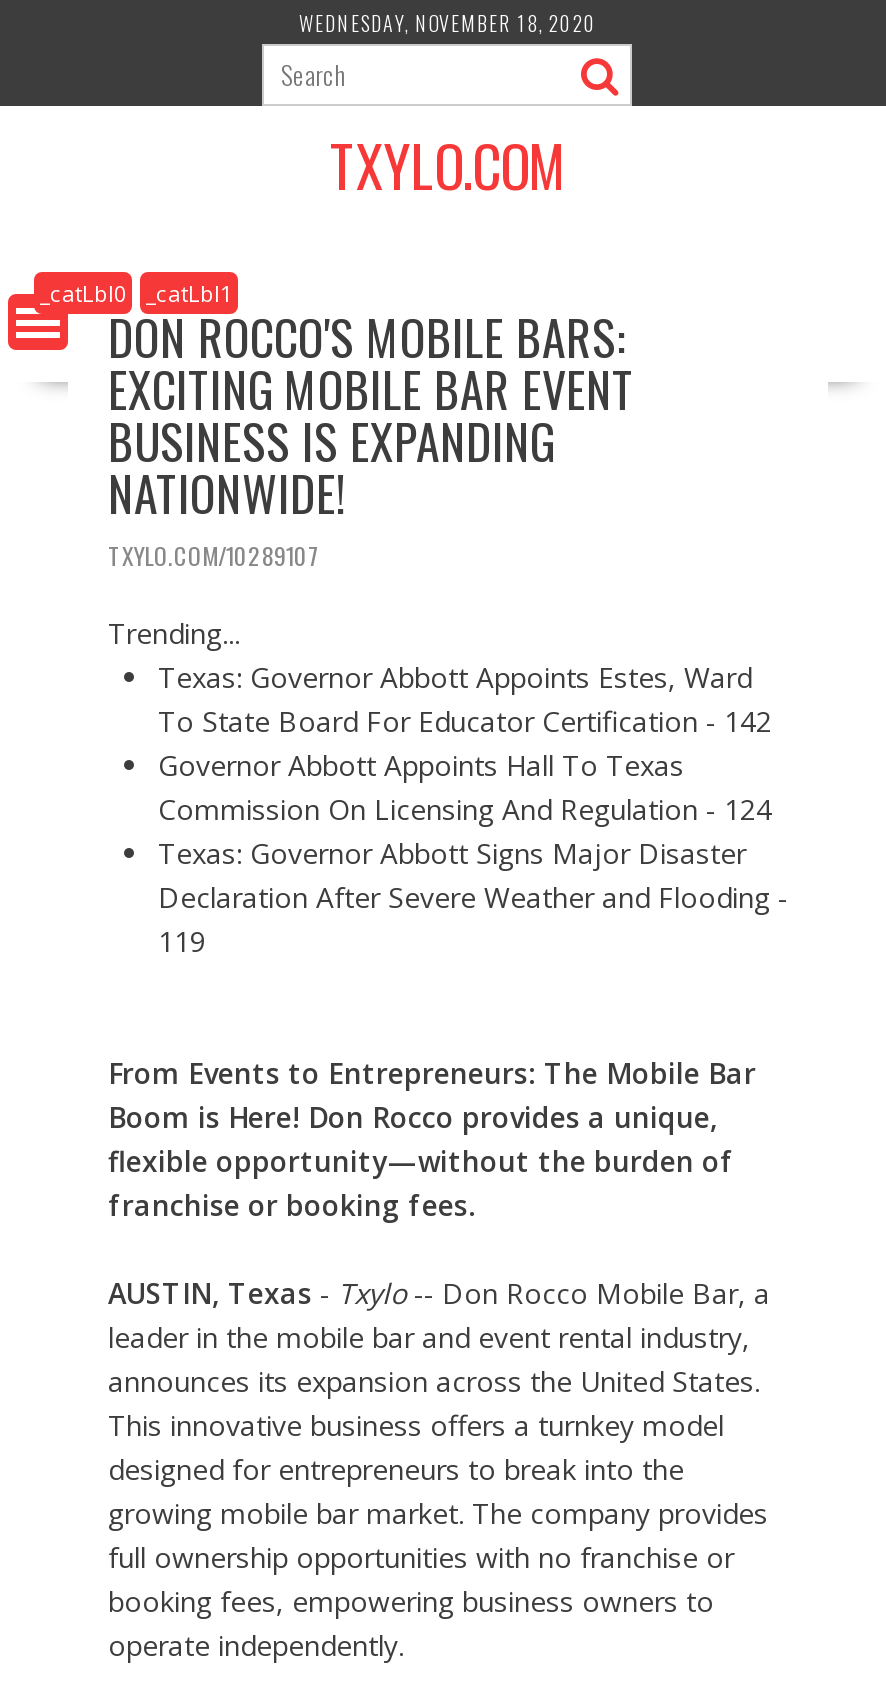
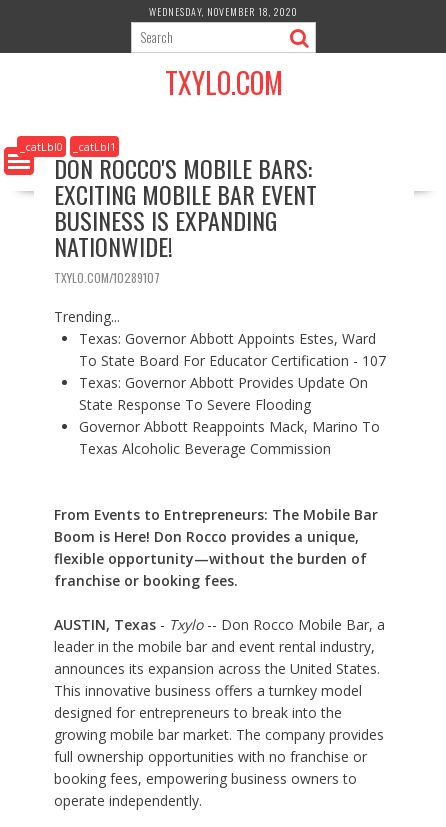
[158,702,788,960] To State Board For Educator Certification - 142 | Governor Abbott Appoints Hall To Texas | Commission On Licensing And Regulation - 124 | Texas: Governor Abbott Signs Major Disaster | Declaration After Severe Weather and Flooding - | 119 -> [79,351,386,458] To State Board For Educator Certification - 107 | Texas: Governor Abbott Provides Update On | State Response To Severe Flooding | Governor Abbott Reappoints Mack, Marino To | Texas Alcoholic Beverage Commission

